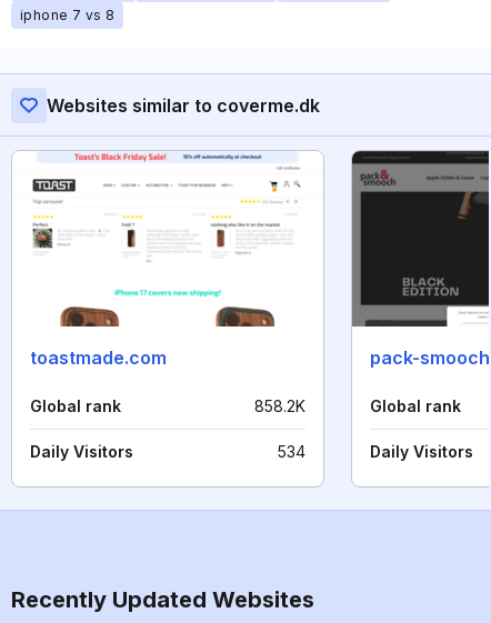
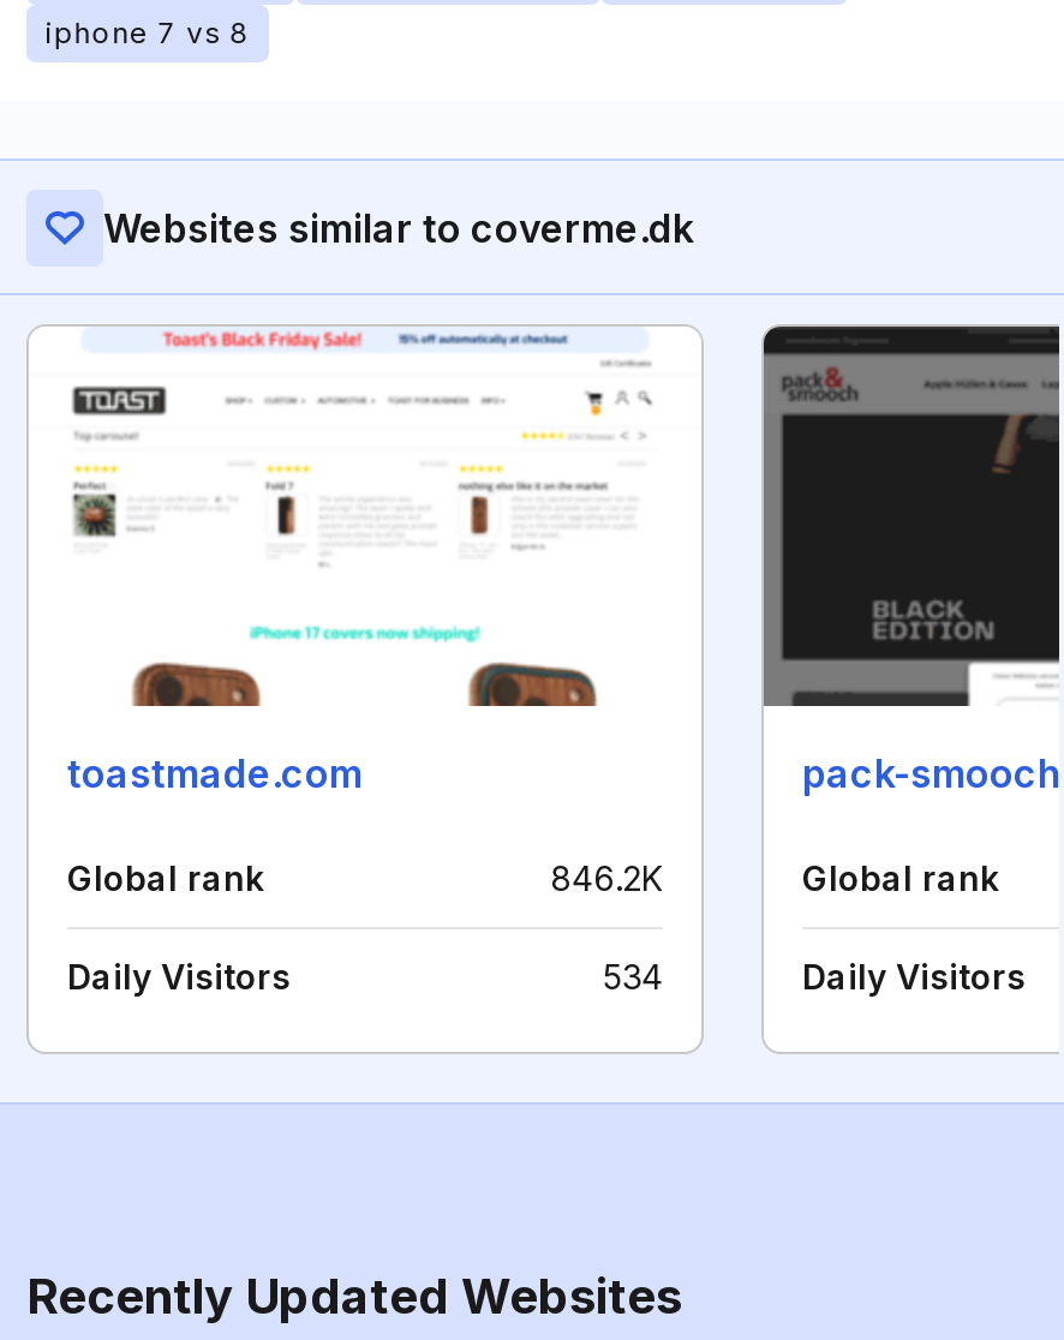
[254,396,305,415] 858.2K -> [550,857,663,898] 846.2K

